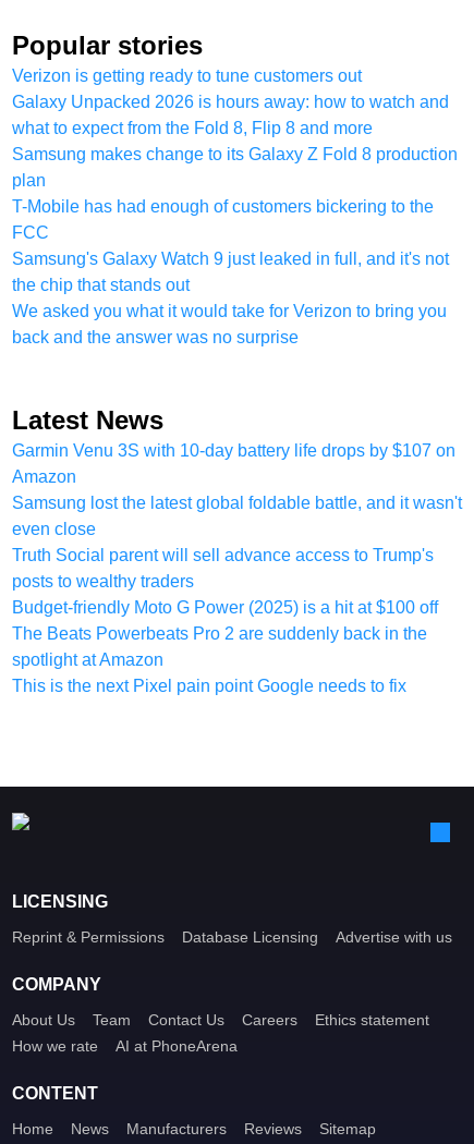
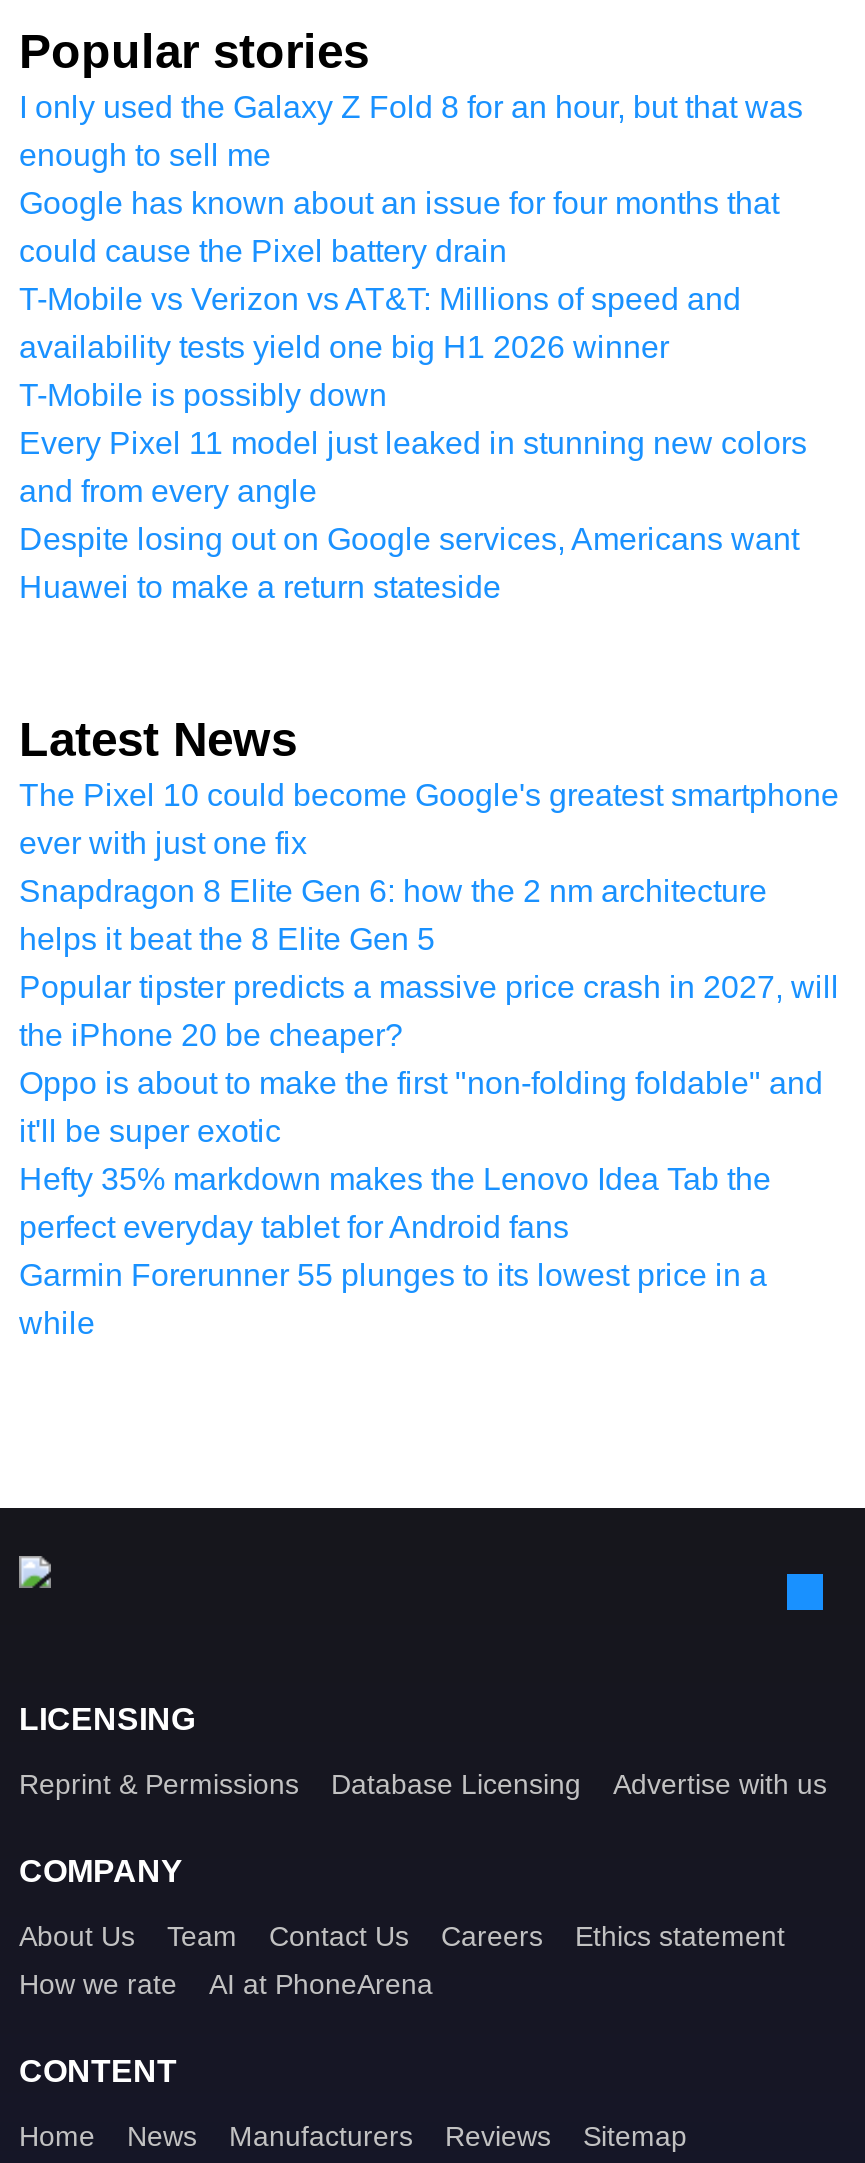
[12,67,458,347] Verizon is getting ready to tune customers out | Galaxy Unpacked 2026 is hours away: how to watch and | what to expect from the Fold 8, Flip 8 and more | Samsung makes change to its Galaxy Z Fold 8 production | plan | T-Mobile has had enough of customers bickering to the | FCC | Samsung's Galaxy Watch 9 just leaked in full, and it's not | the chip that stands out | We asked you what it would take for Verizon to bring you | back and the answer was no surprise -> [19,90,807,604] I only used the Galaxy Z Fold 8 for an hour, but that was | enough to sell me | Google has known about an issue for four months that | could cause the Pixel battery drain | T-Mobile vs Verizon vs AT&T: Millions of speed and | availability tests yield one big H1 2026 winner | T-Mobile is possibly down | Every Pixel 11 model just leaked in stunning new colors | and from every angle | Despite losing out on Google services, Americans want | Huawei to make a return stateside
[12,441,462,695] Garmin Venu 3S with 10-day battery life drops by $107 on | Amazon | Samsung lost the latest global foldable battle, and it wasn't | even close | Truth Social parent will sell advance access to Trump's | posts to wealthy traders | Budget-friendly Moto G Power (2025) is a hit at $100 off | The Beats Powerbeats Pro 2 are suddenly back in the | spotlight at Amazon | This is the next Pixel pain point Google needs to fix -> [19,778,839,1340] The Pixel 10 could become Google's greatest smartphone | ever with just one fix | Snapdragon 8 Elite Gen 6: how the 2 nm architecture | helps it beat the 8 Elite Gen 5 | Popular tipster predicts a massive price crash in 2027, will | the iPhone 20 be cheaper? | Oppo is about to make the first "non-folding foldable" and | it'll be super exotic | Hefty 35% markdown makes the Lenovo Idea Tab the | perfect everyday tablet for Android fans | Garmin Forerunner 55 plunges to its lowest price in a | while

